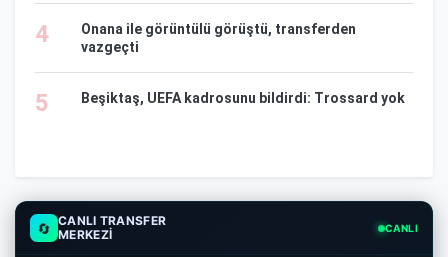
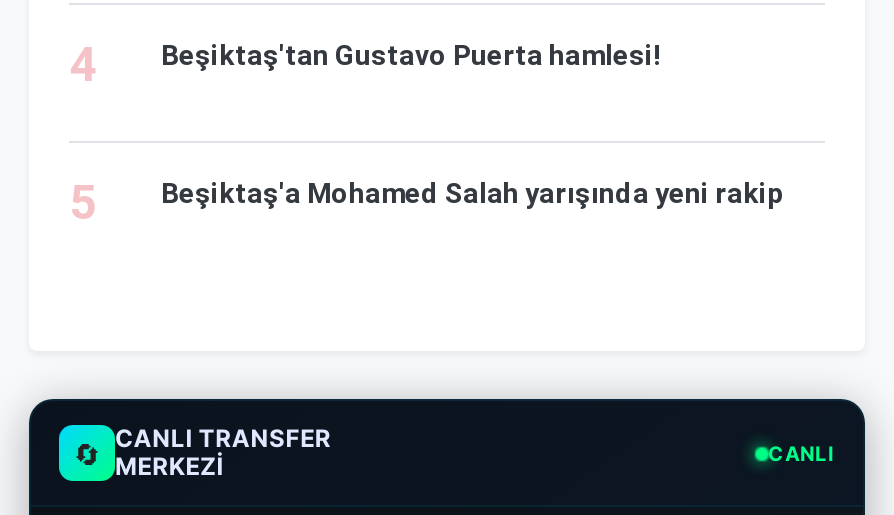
[81,21,356,55] Onana ile görüntülü görüştü, transferden | vazgeçti -> [161,39,661,71] Beşiktaş'tan Gustavo Puerta hamlesi!
[81,90,405,106] Beşiktaş, UEFA kadrosunu bildirdi: Trossard yok -> [161,177,783,209] Beşiktaş'a Mohamed Salah yarışında yeni rakip

